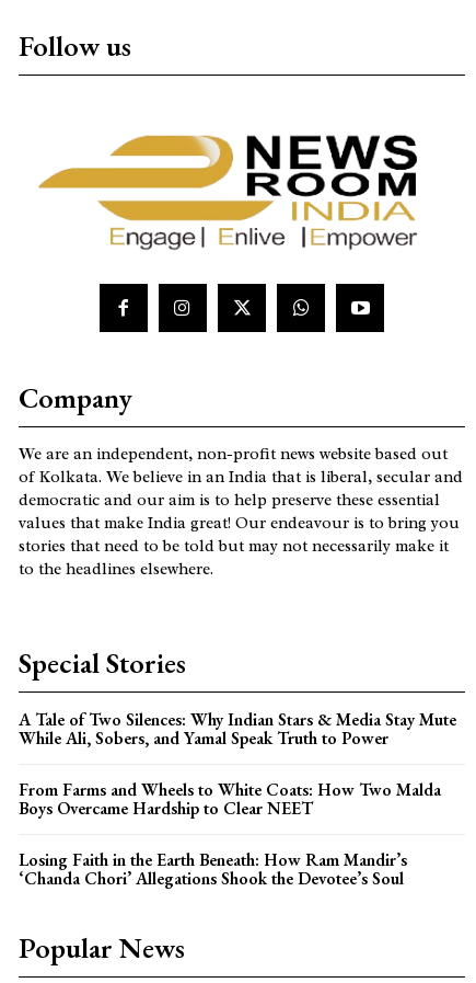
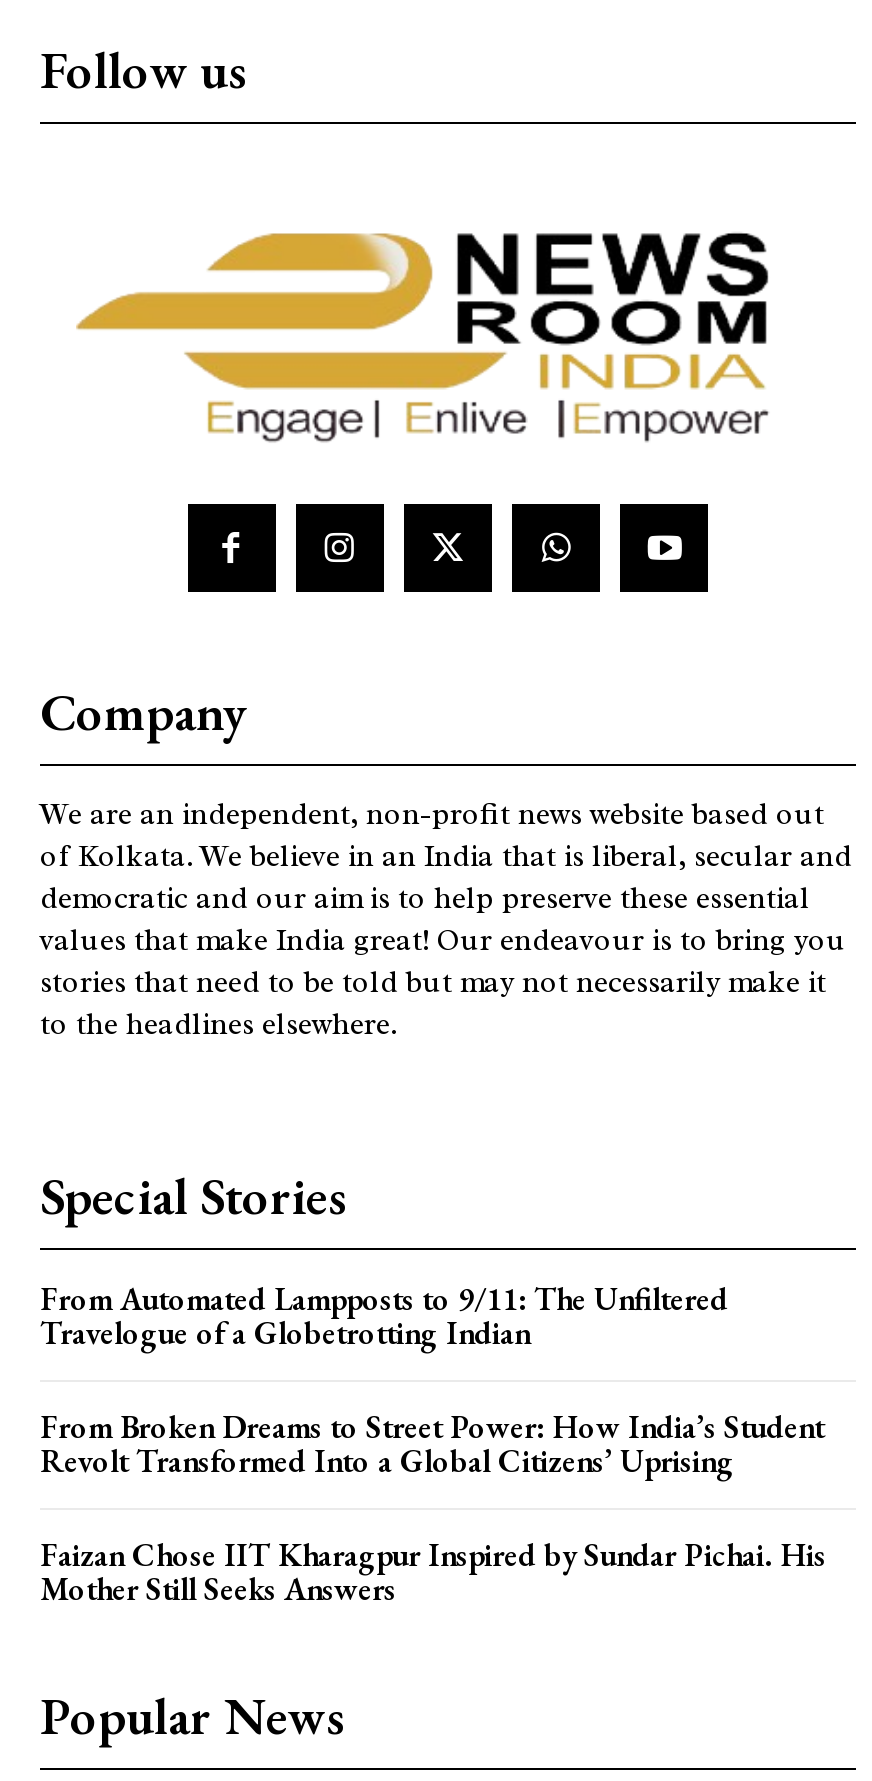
[19,708,456,750] A Tale of Two Silences: Why Indian Stars & Media Stay Mute | While Ali, Sobers, and Yamal Speak Truth to Power -> [40,1279,728,1355] From Automated Lampposts to 9/11: The Unfiltered | Travelogue of a Globetrotting Indian
[19,778,441,820] From Farms and Wheels to White Coats: How Two Malda | Boys Overcame Hardship to Clear NEET -> [40,1407,824,1483] From Broken Dreams to Street Power: How India’s Student | Revolt Transformed Into a Global Citizens’ Uprising
[19,849,407,890] Losing Faith in the Earth Beneath: How Ram Mandir’s | ‘Chanda Chori’ Allegations Shook the Devotee’s Soul -> [40,1535,826,1611] Faizan Chose IIT Kharagpur Inspired by Sundar Pichai. His | Mother Still Seeks Answers

